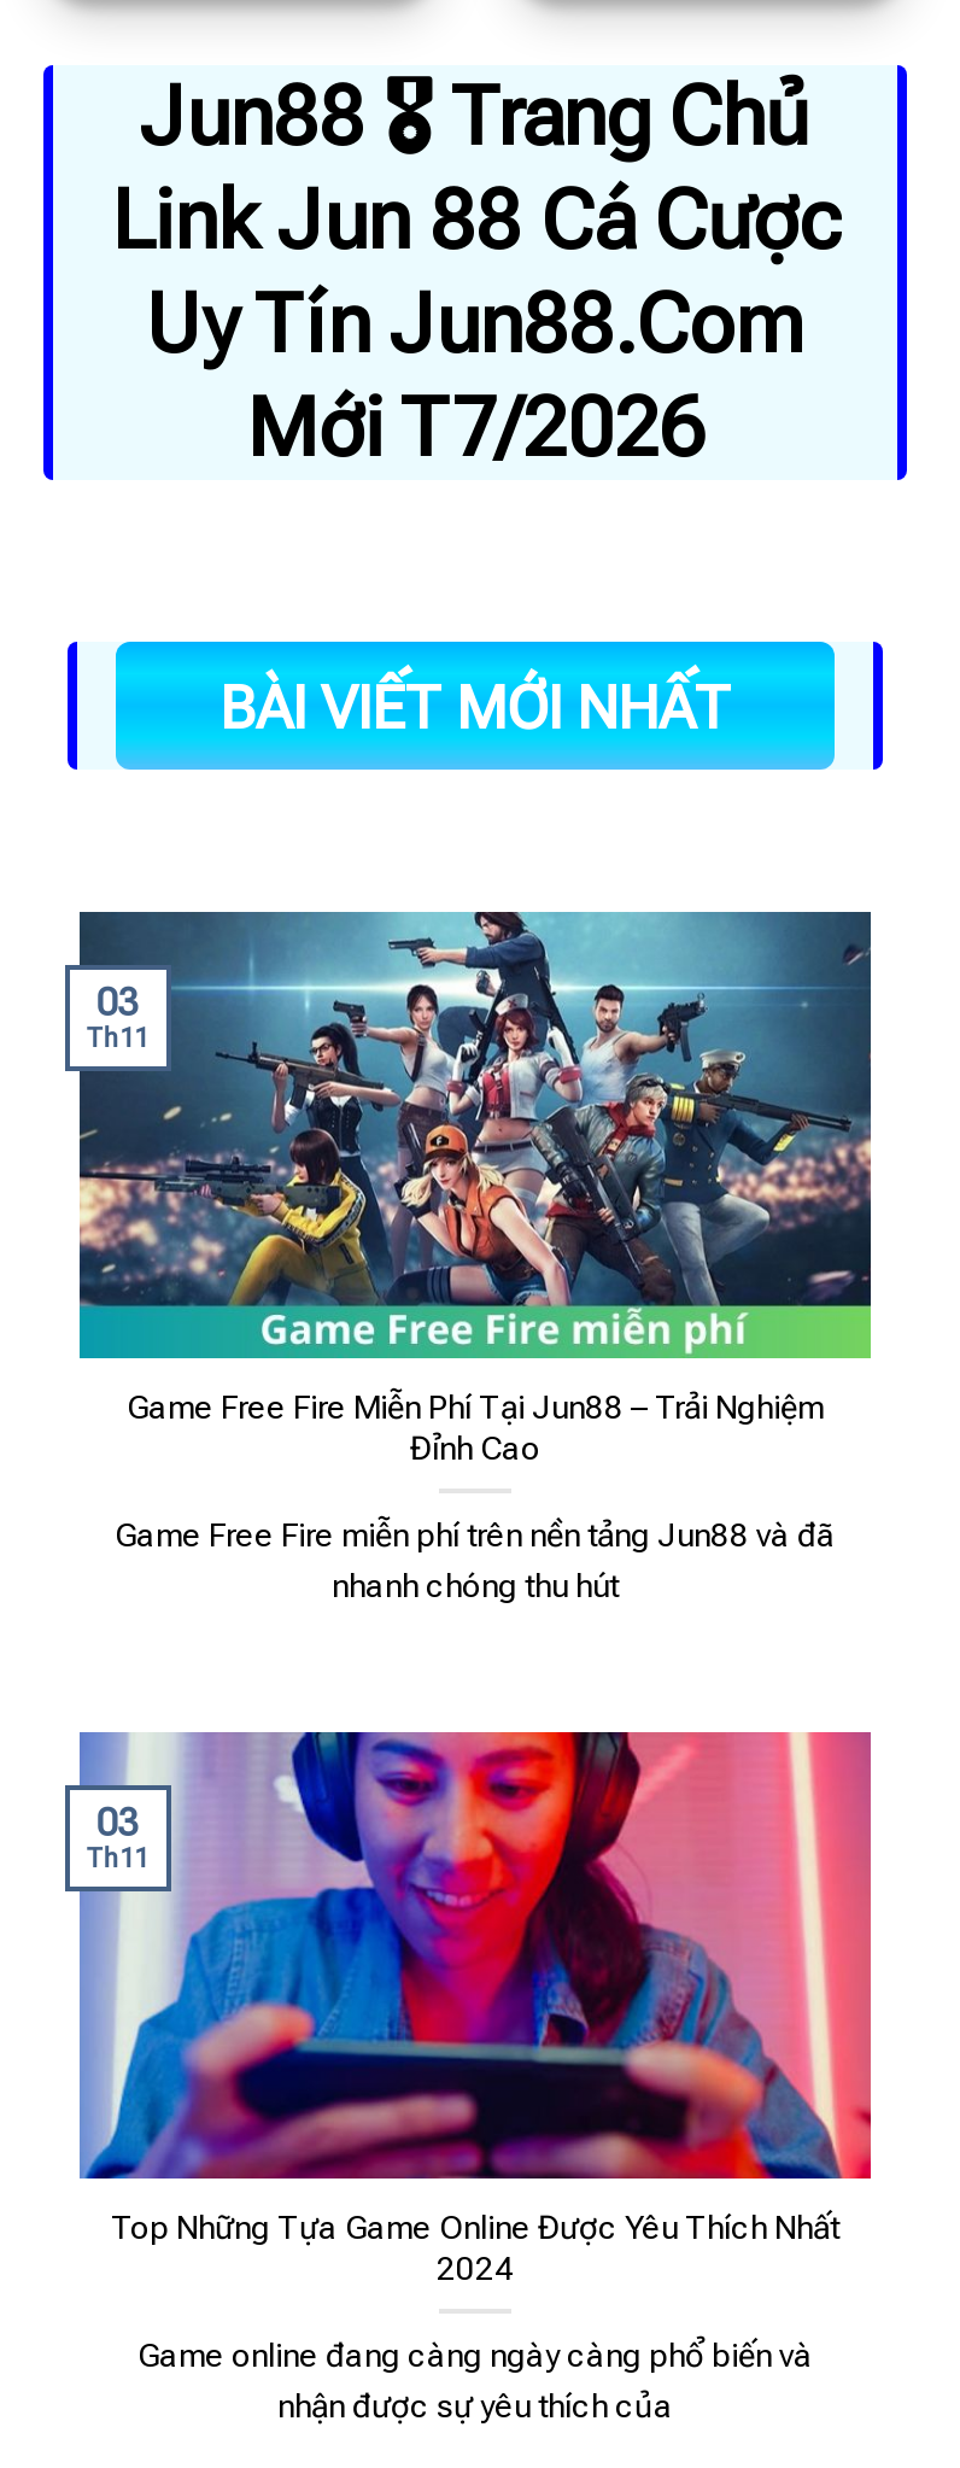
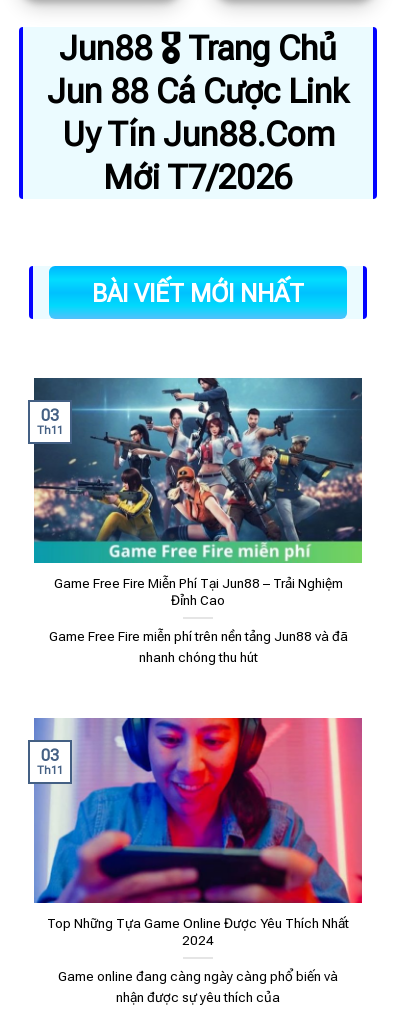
[111,174,839,268] Link Jun 88 Cá Cược -> [47,72,349,111] Jun 88 Cá Cược Link

